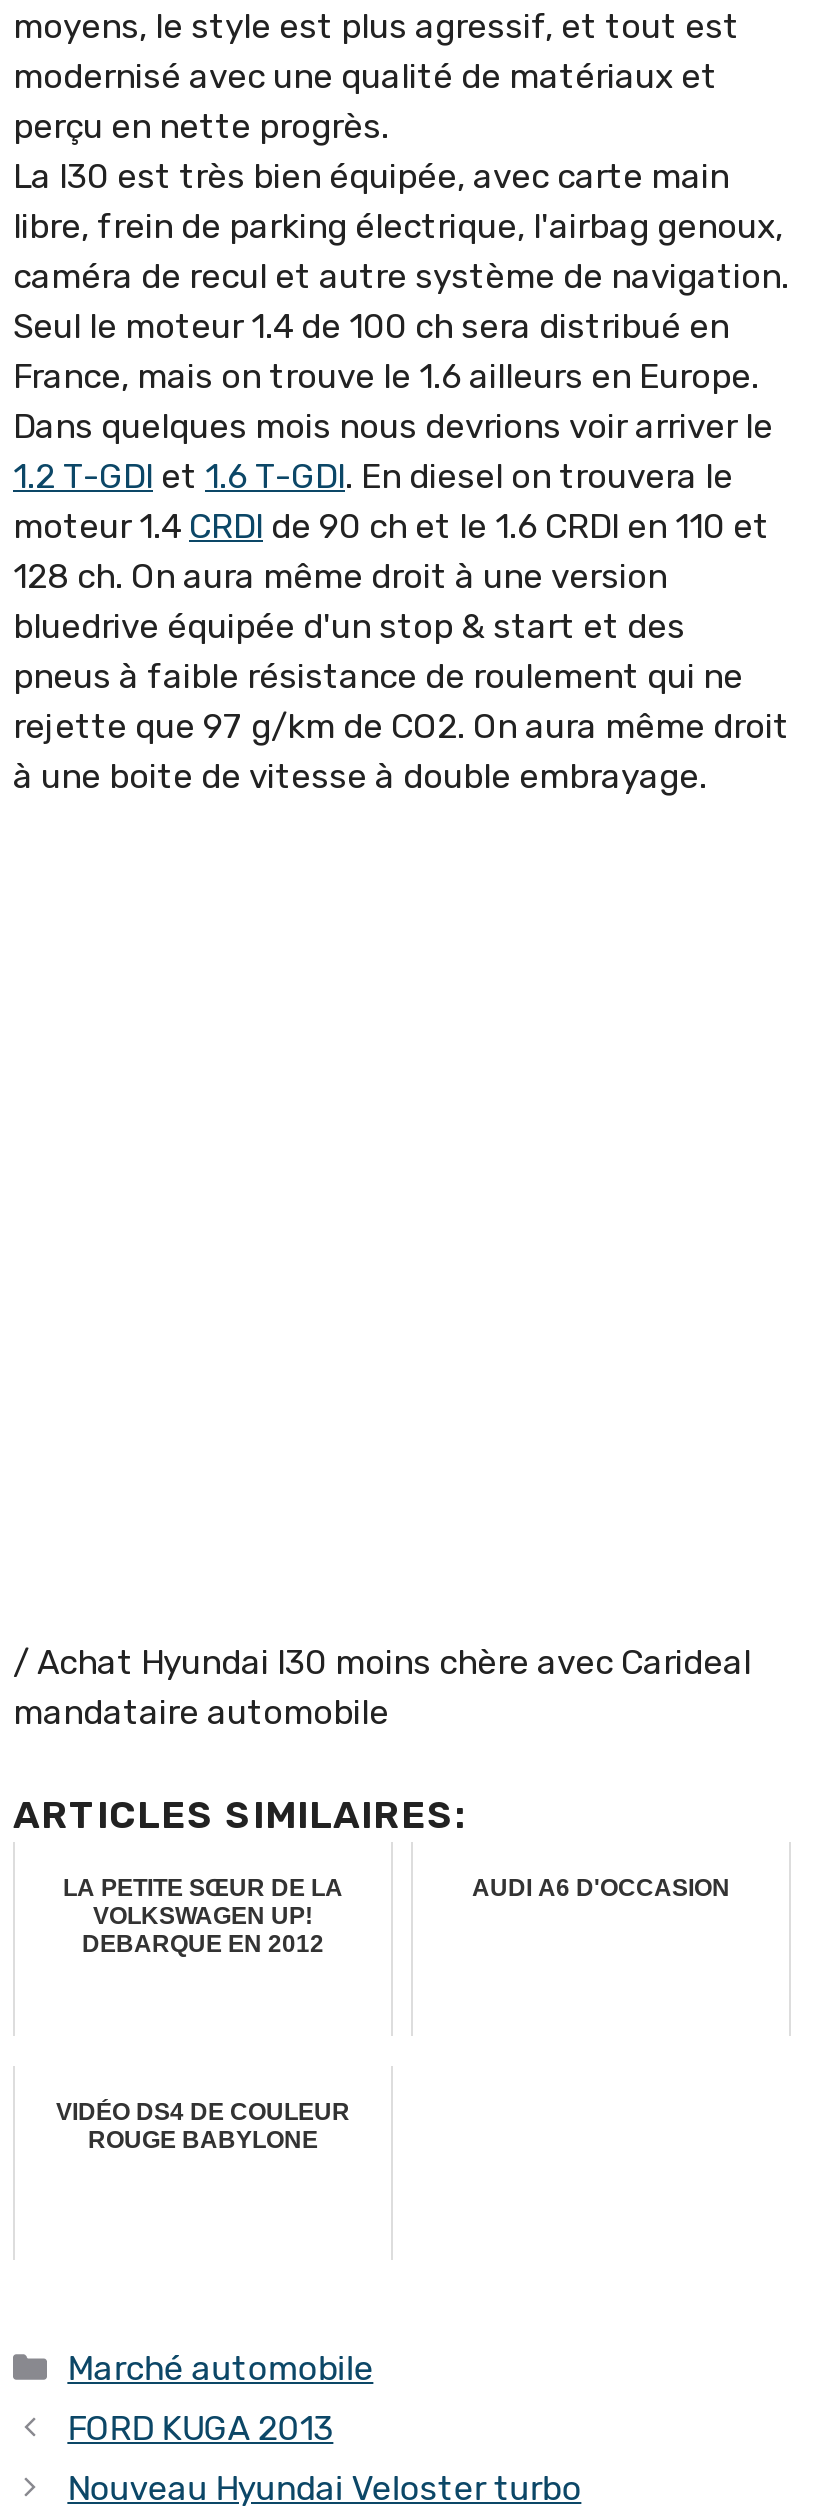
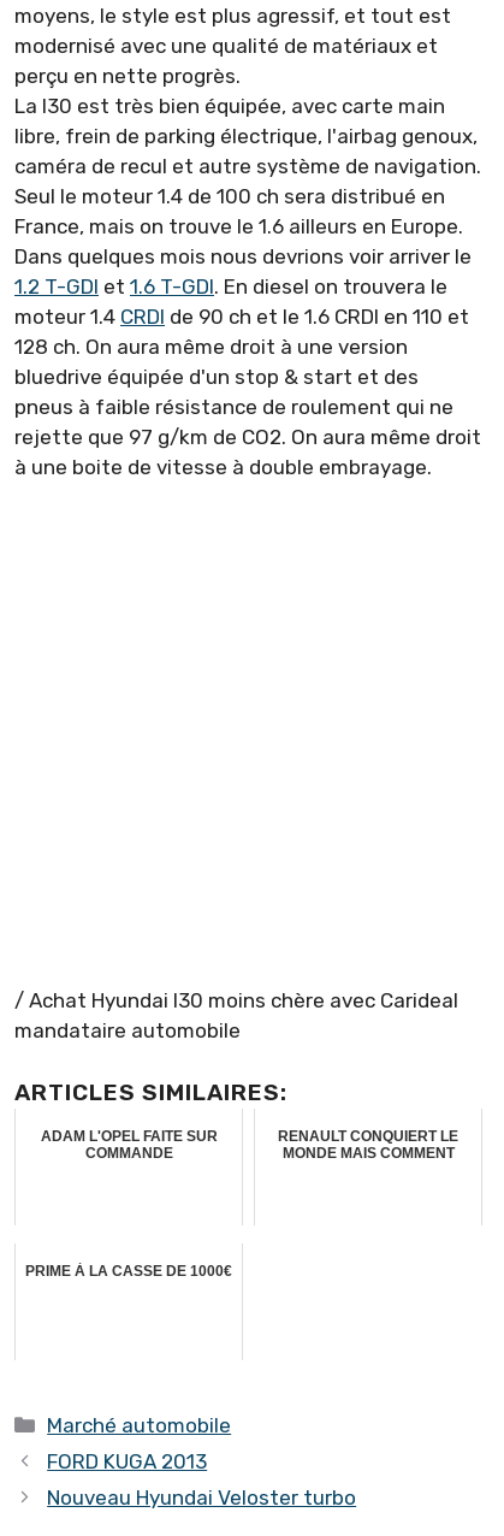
[63,1873,343,1957] LA PETITE SŒUR DE LA | VOLKSWAGEN UP! | DEBARQUE EN 2012 -> [40,1127,217,1161] ADAM L'OPEL FAITE SUR | COMMANDE
[472,1873,730,1901] AUDI A6 D'OCCASION -> [278,1127,458,1161] RENAULT CONQUIERT LE | MONDE MAIS COMMENT
[56,2097,350,2153] VIDÉO DS4 DE COULEUR | ROUGE BABYLONE -> [25,1262,232,1279] PRIME À LA CASSE DE 1000€

